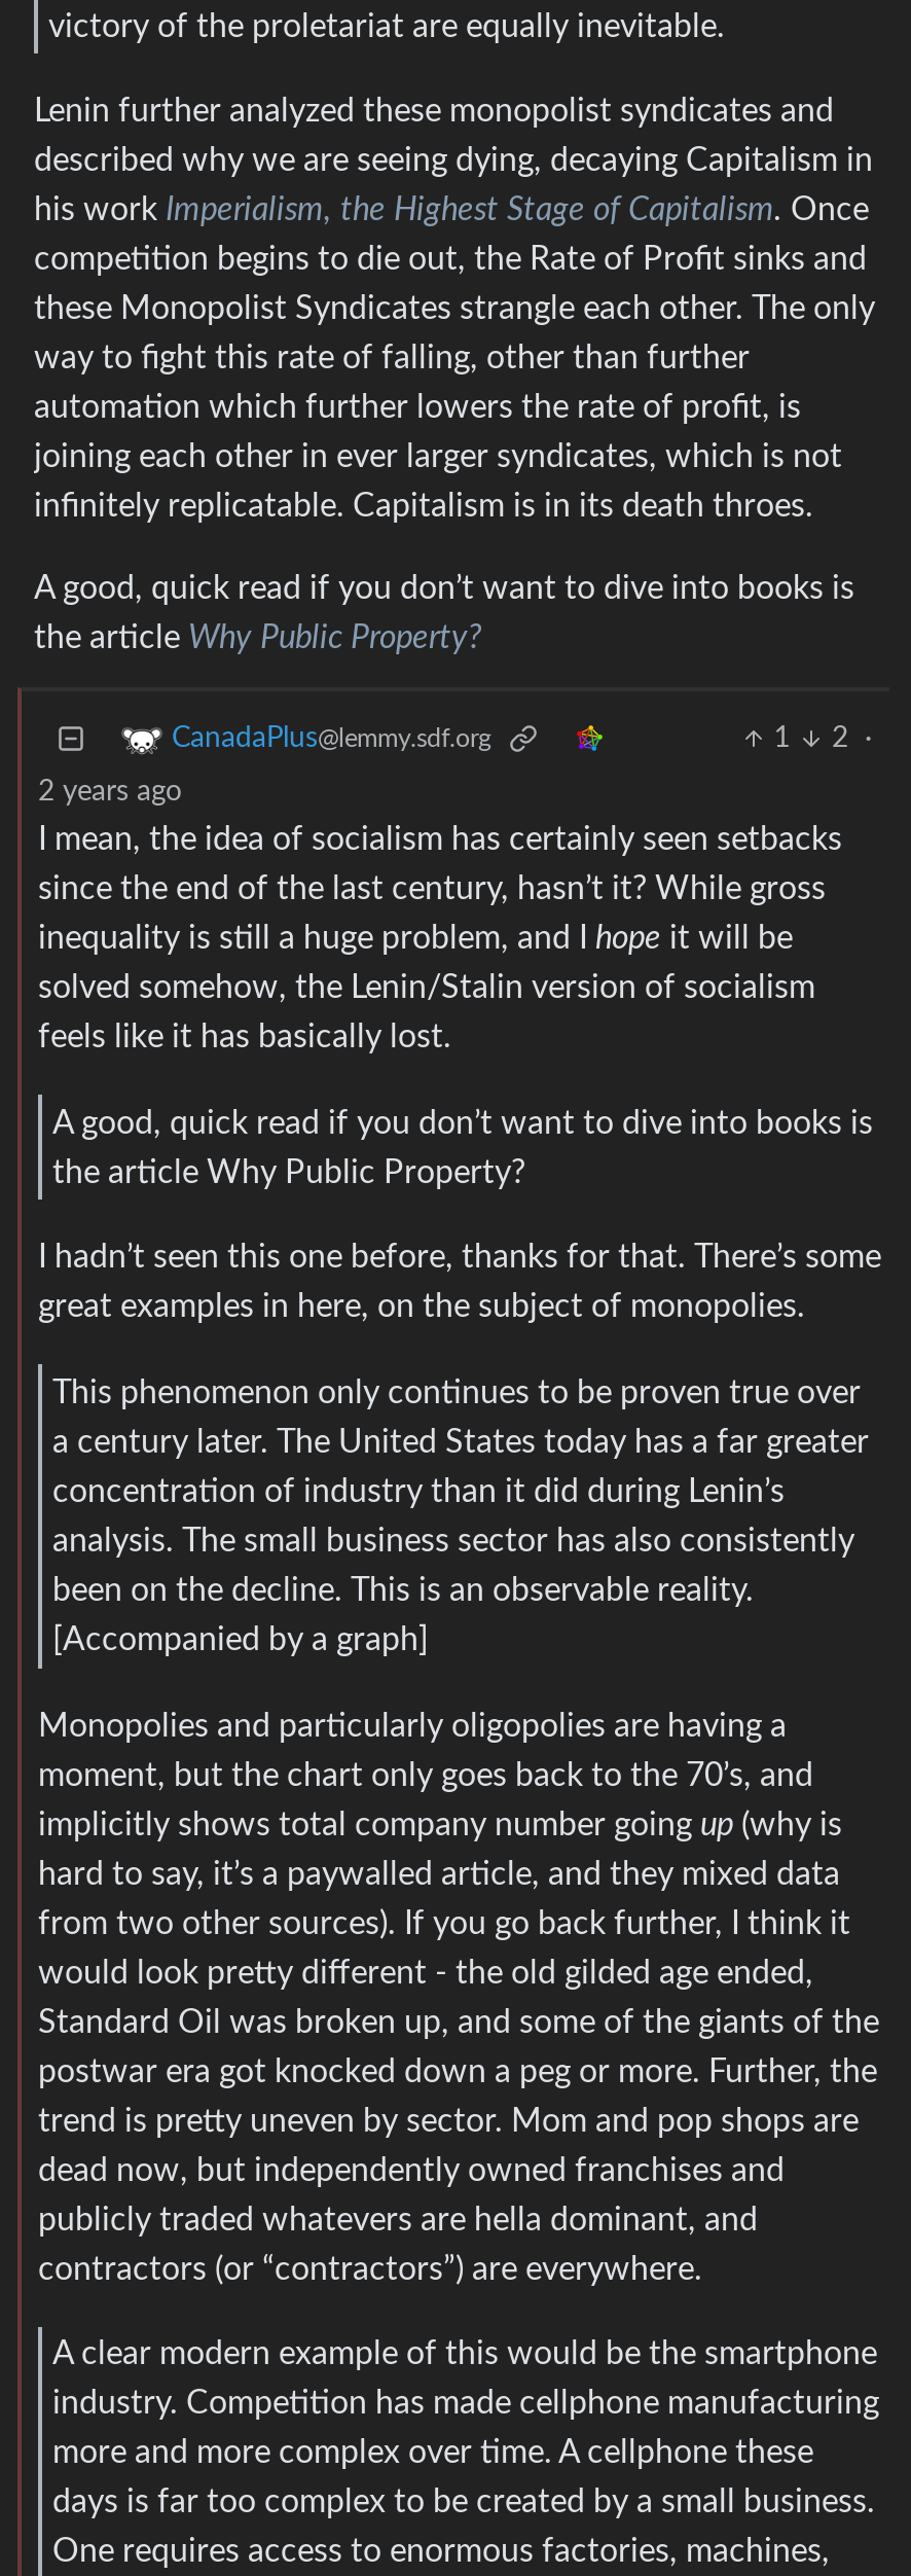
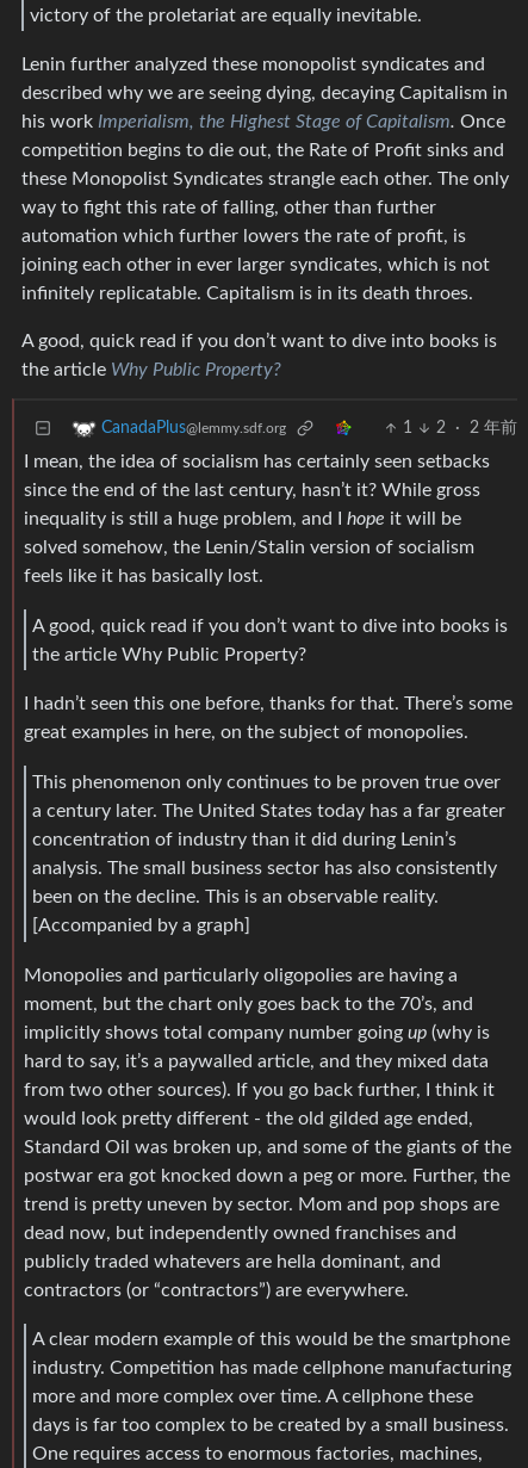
[38,725,873,807] 2 · | 2 years ago -> [436,420,517,437] 2 · 2 年前

